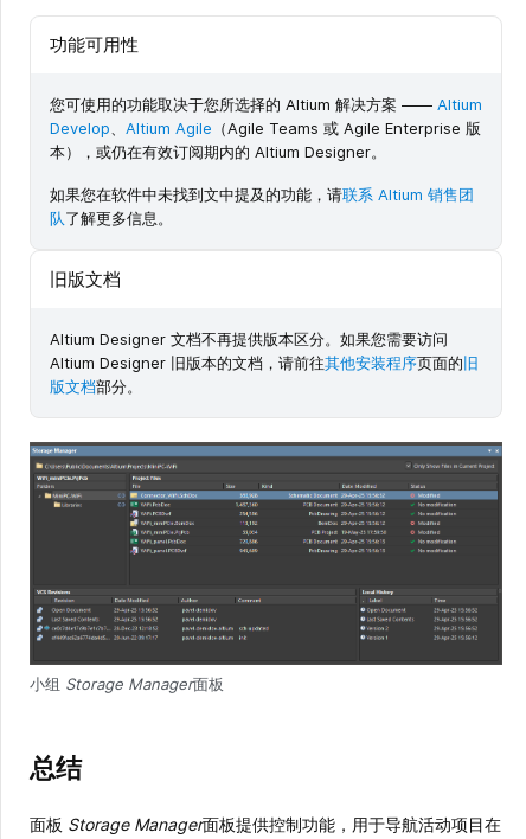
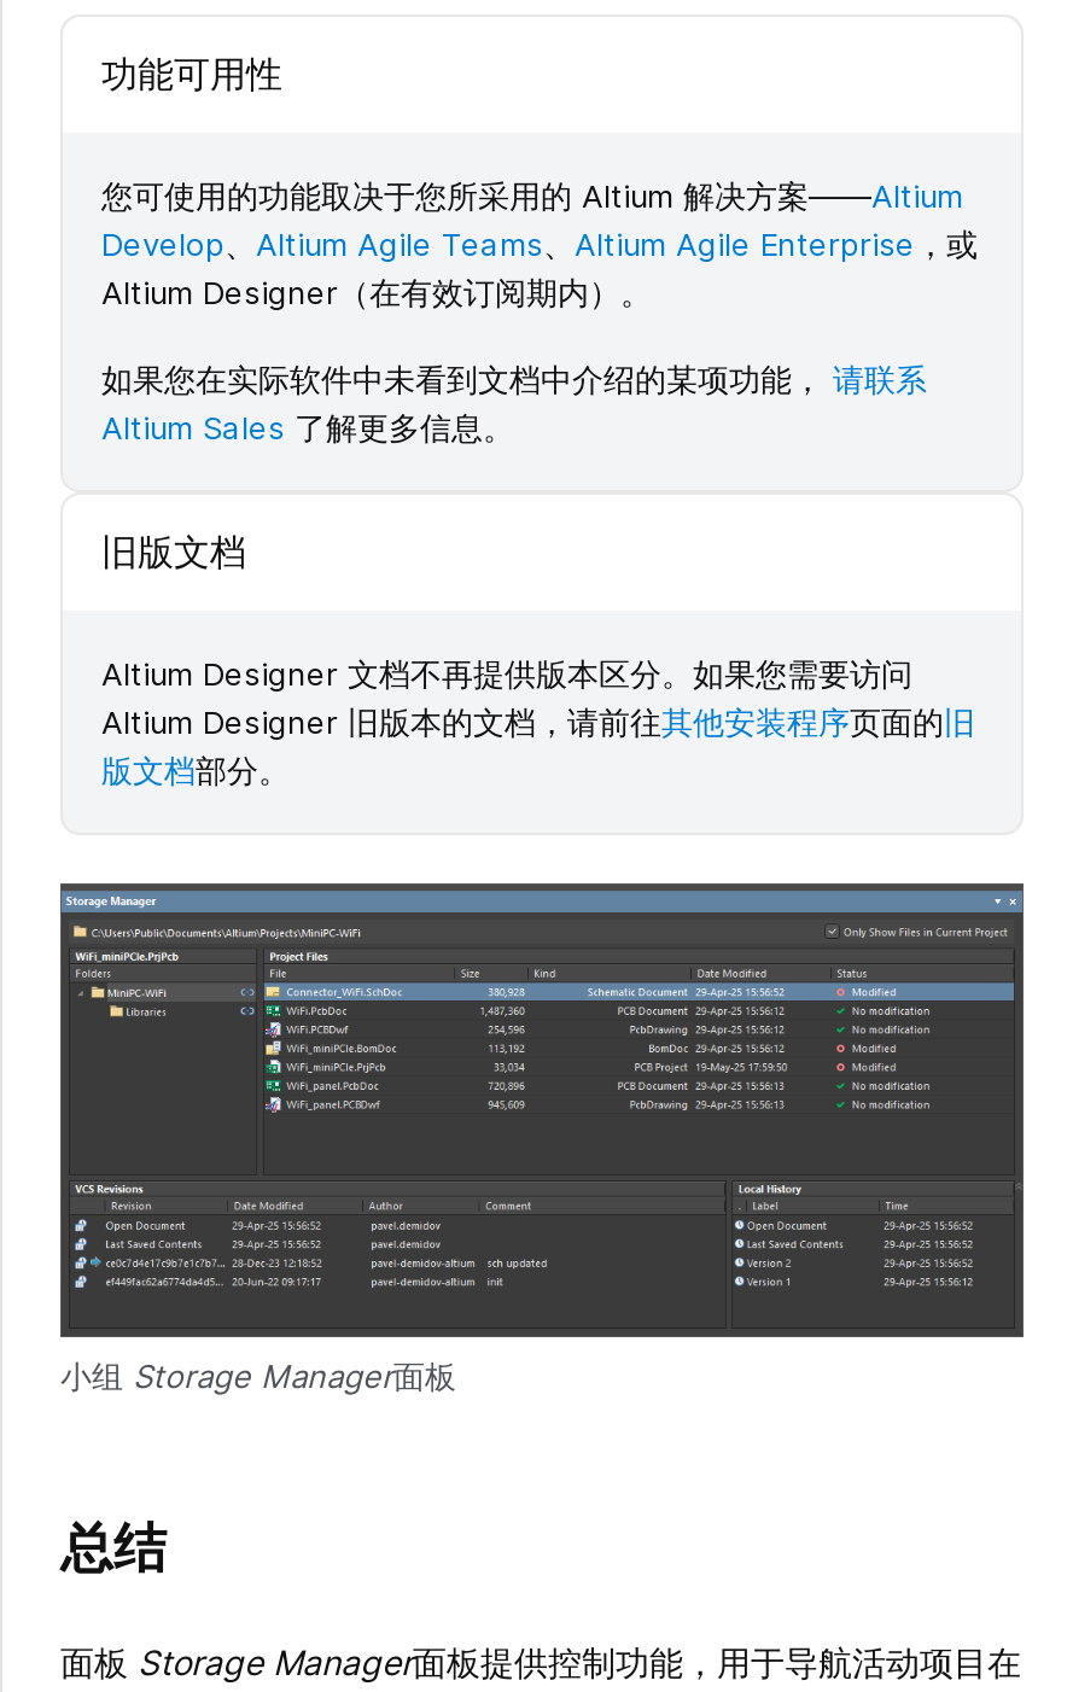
[50,95,482,162] 您可使用的功能取决于您所选择的 Altium 解决方案 ——Altium | Develop、Altium Agile（Agile Teams 或 Agile Enterprise 版 | 本），或仍在有效订阅期内的 Altium Designer。 -> [101,177,978,313] 您可使用的功能取决于您所采用的 Altium 解决方案——Altium | Develop、Altium Agile Teams、Altium Agile Enterprise，或 | Altium Designer（在有效订阅期内）。
[50,185,474,228] 如果您在软件中未找到文中提及的功能，请联系 Altium 销售团 | 队了解更多信息。 -> [101,361,927,448] 如果您在实际软件中未看到文档中介绍的某项功能，请联系 | Altium Sales了解更多信息。

